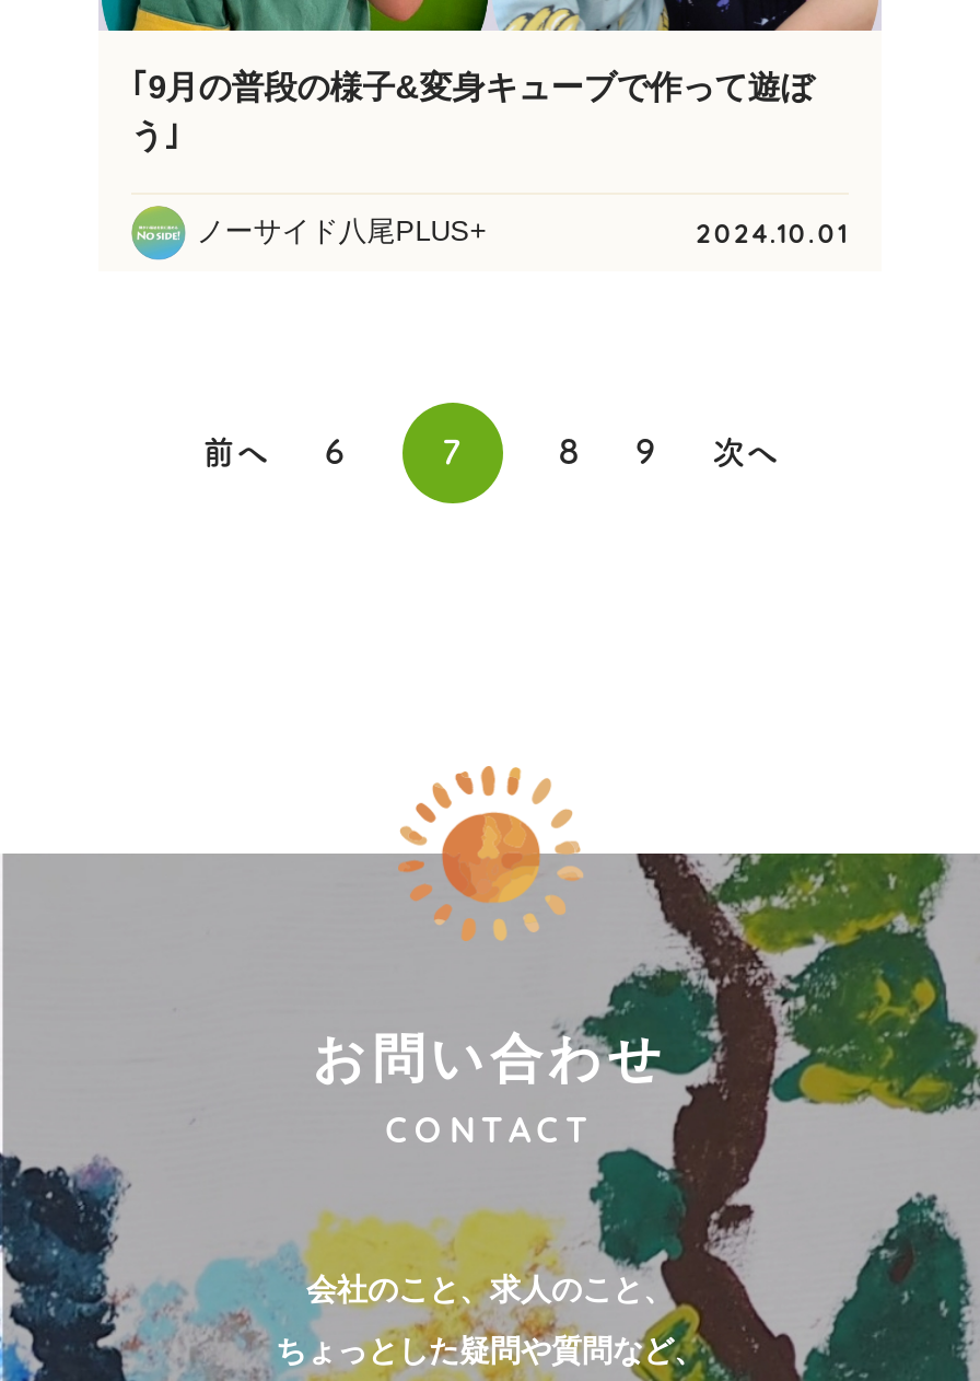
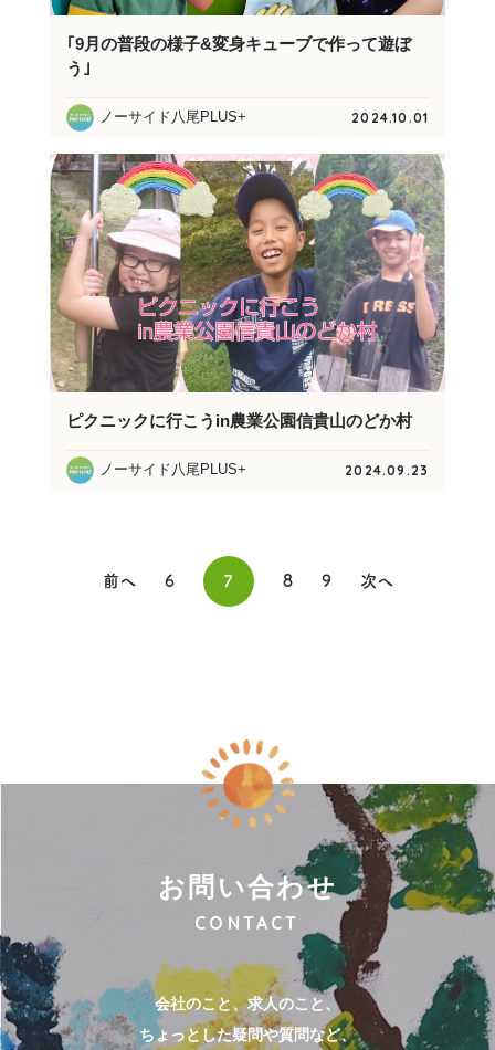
none -> [50,153,445,478] [image] | ピクニックに行こうin農業公園信貴山のどか村 | ノーサイド八尾PLUS+ | 2024.09.23

